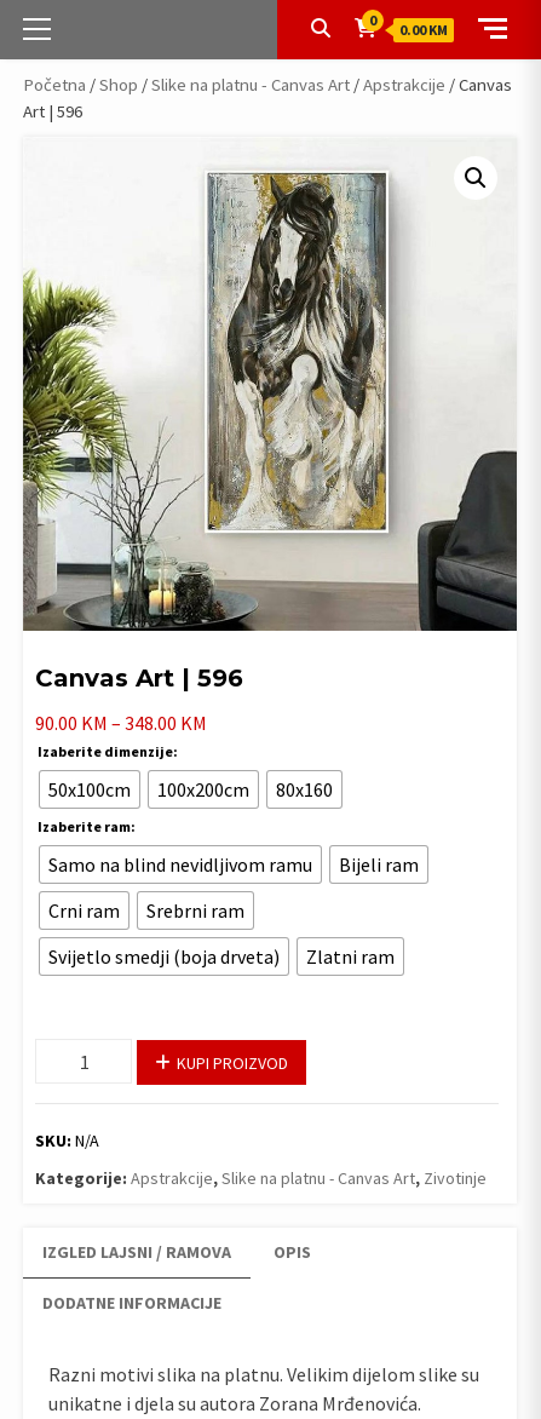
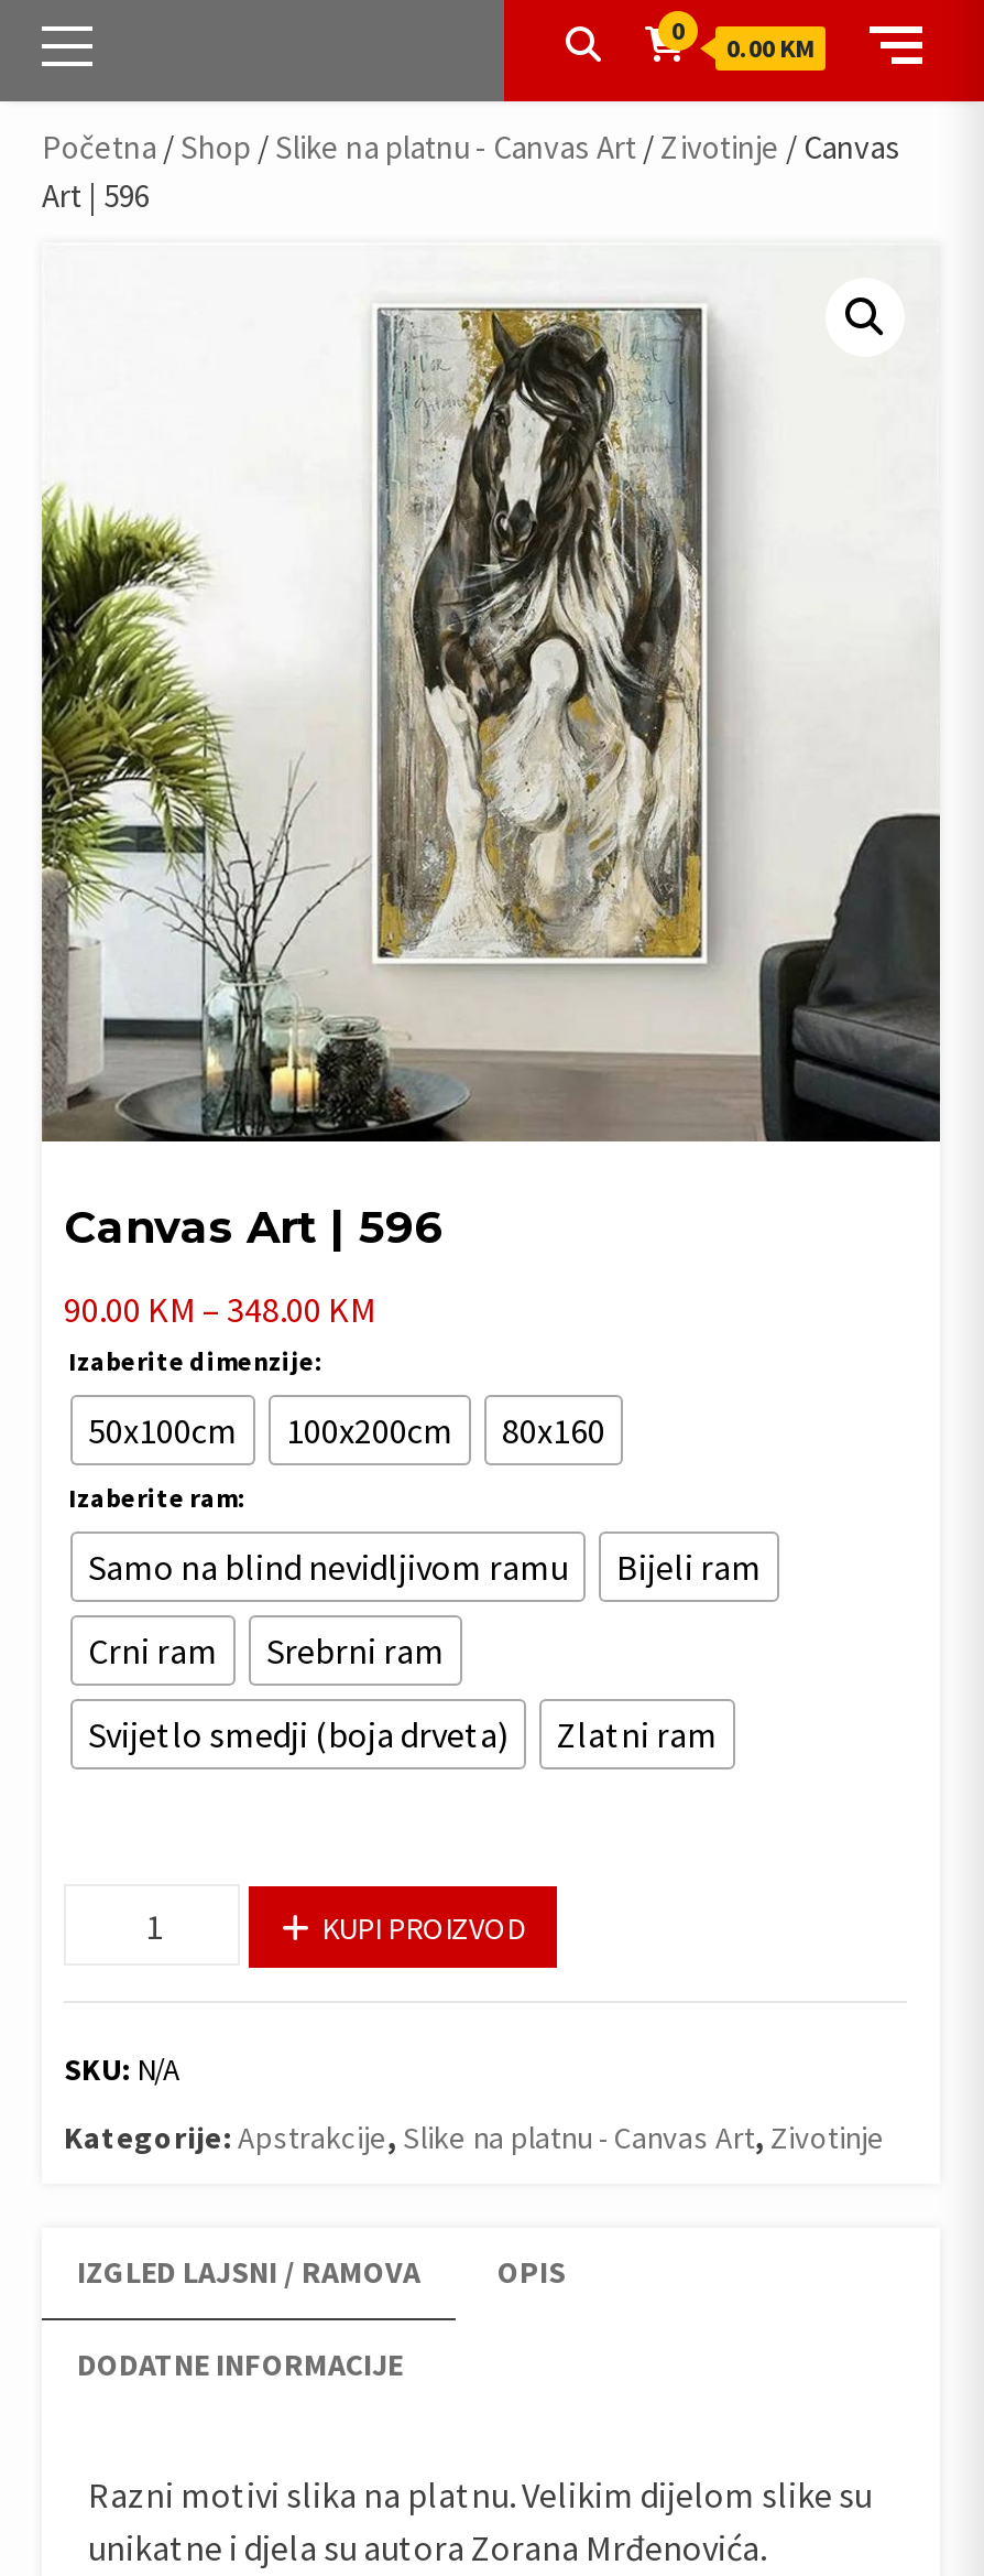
[23,74,512,96] Početna / Shop / Slike na platnu - Canvas Art / Apstrakcije / Canvas -> [42,128,900,168] Početna / Shop / Slike na platnu - Canvas Art / Zivotinje / Canvas

